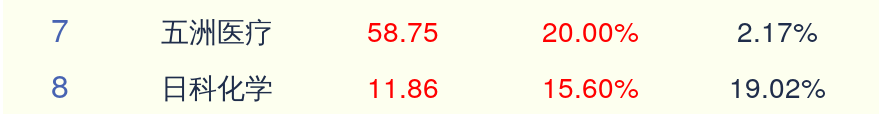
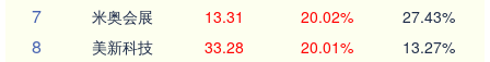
[161,10,817,50] 五洲医疗 | 58.75 | 20.00% | 2.17% -> [92,5,455,27] 米奥会展 | 13.31 | 20.02% | 27.43%
[161,66,825,106] 日科化学 | 11.86 | 15.60% | 19.02% -> [92,36,455,58] 美新科技 | 33.28 | 20.01% | 13.27%

